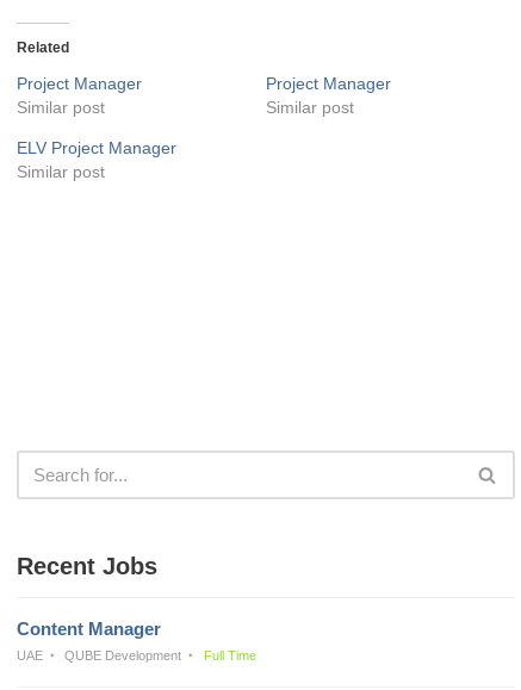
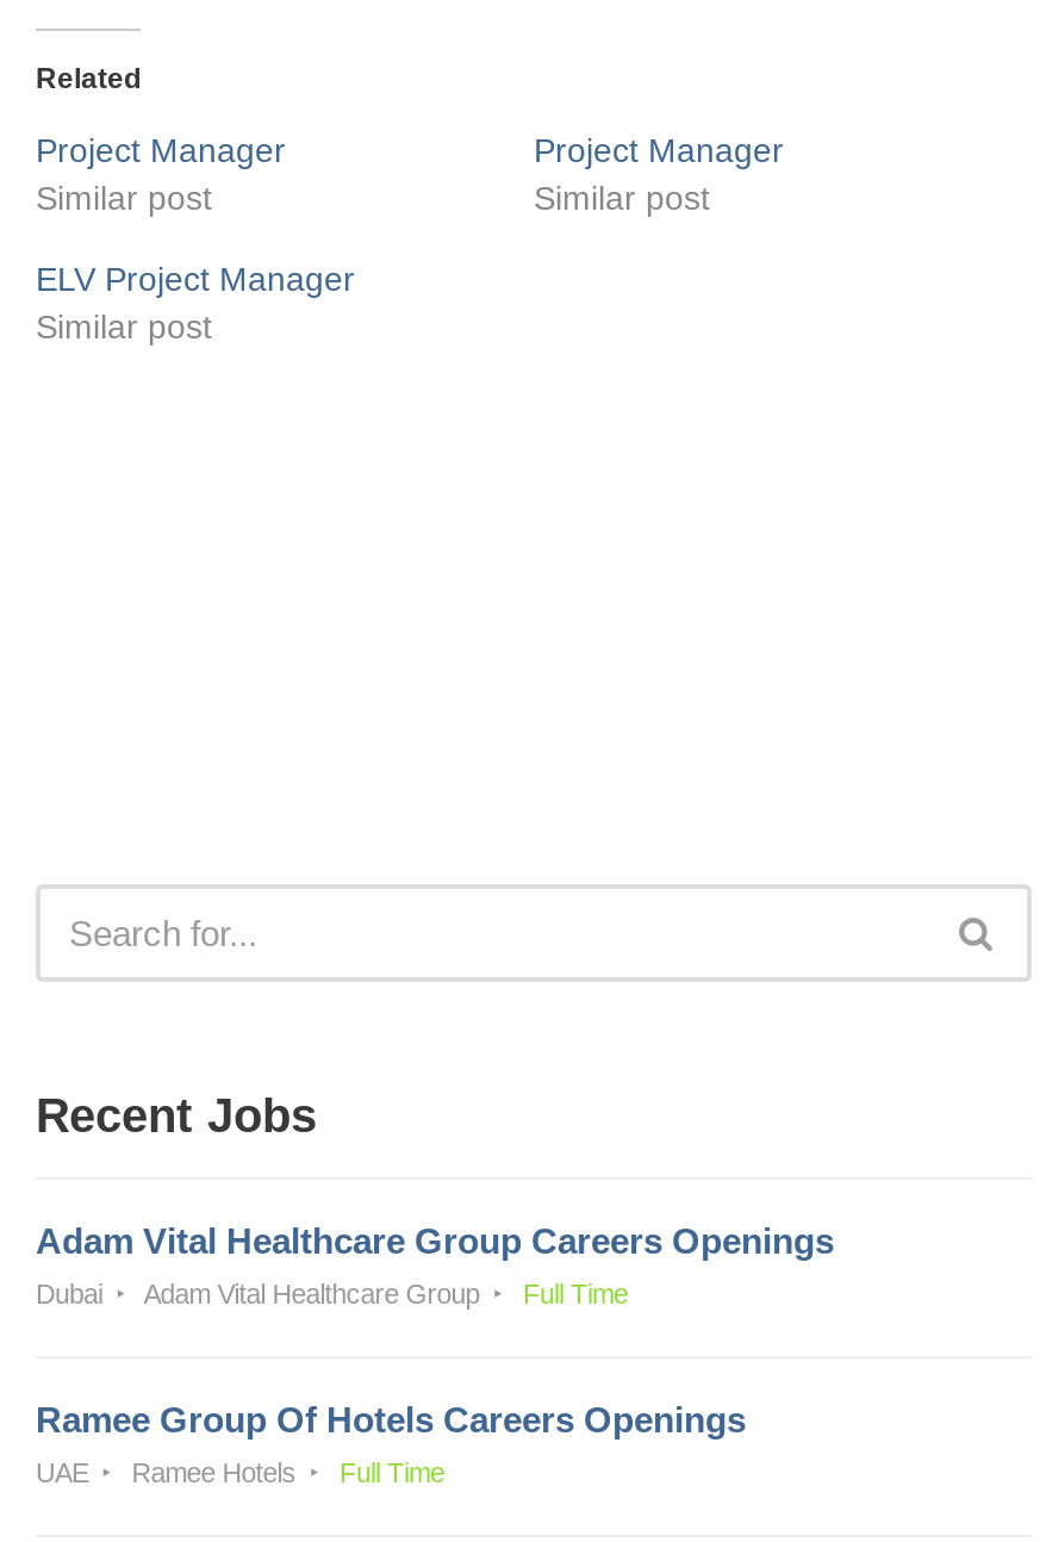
[17,618,161,638] Content Manager -> [36,1219,834,1438] Adam Vital Healthcare Group Careers Openings | Dubai | Adam Vital Healthcare Group | Full Time | Ramee Group Of Hotels Careers Openings
[65,648,181,662] QUBE Development -> [132,1457,296,1486] Ramee Hotels

